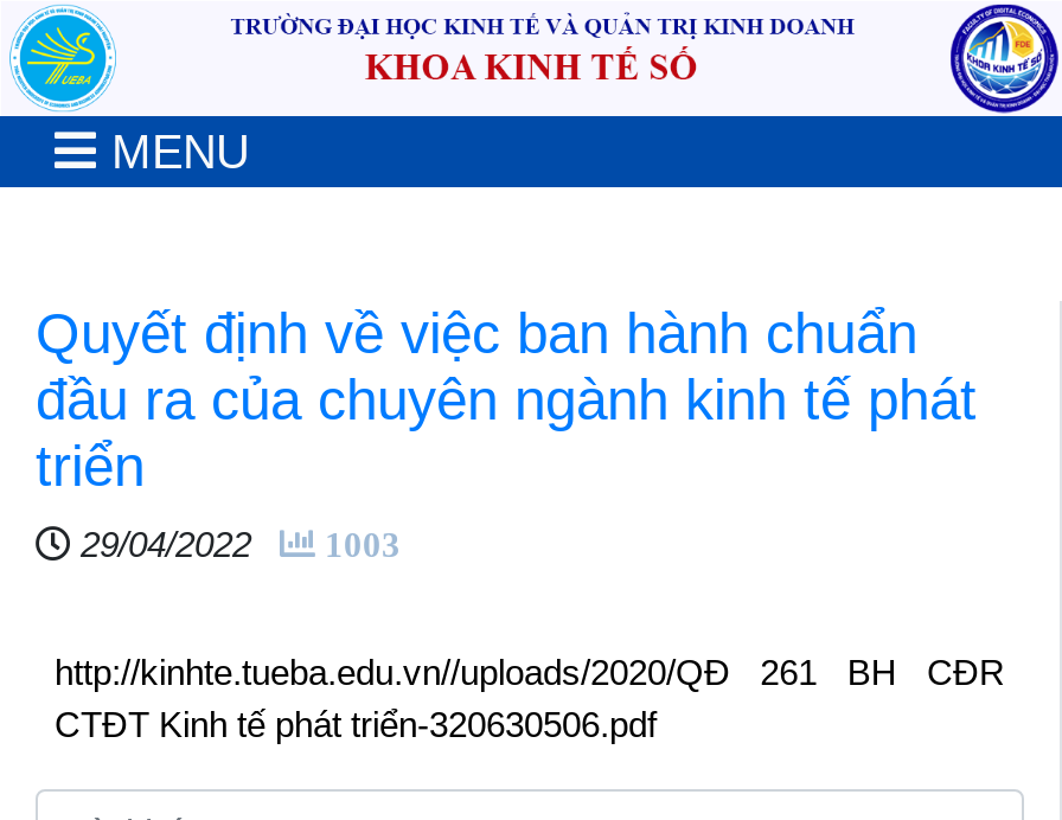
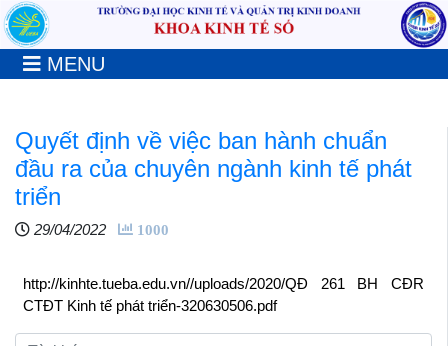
[81,523,401,563] 29/04/2022 1003 -> [34,220,169,237] 29/04/2022 1000

